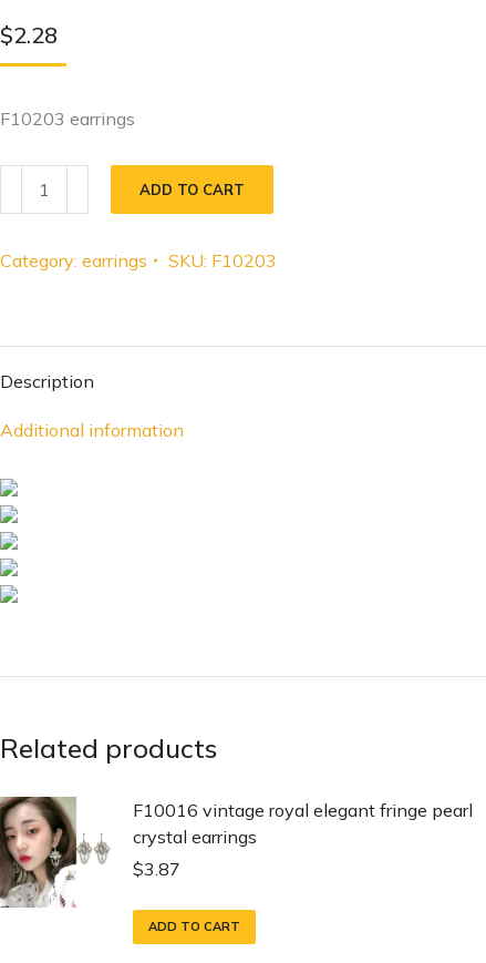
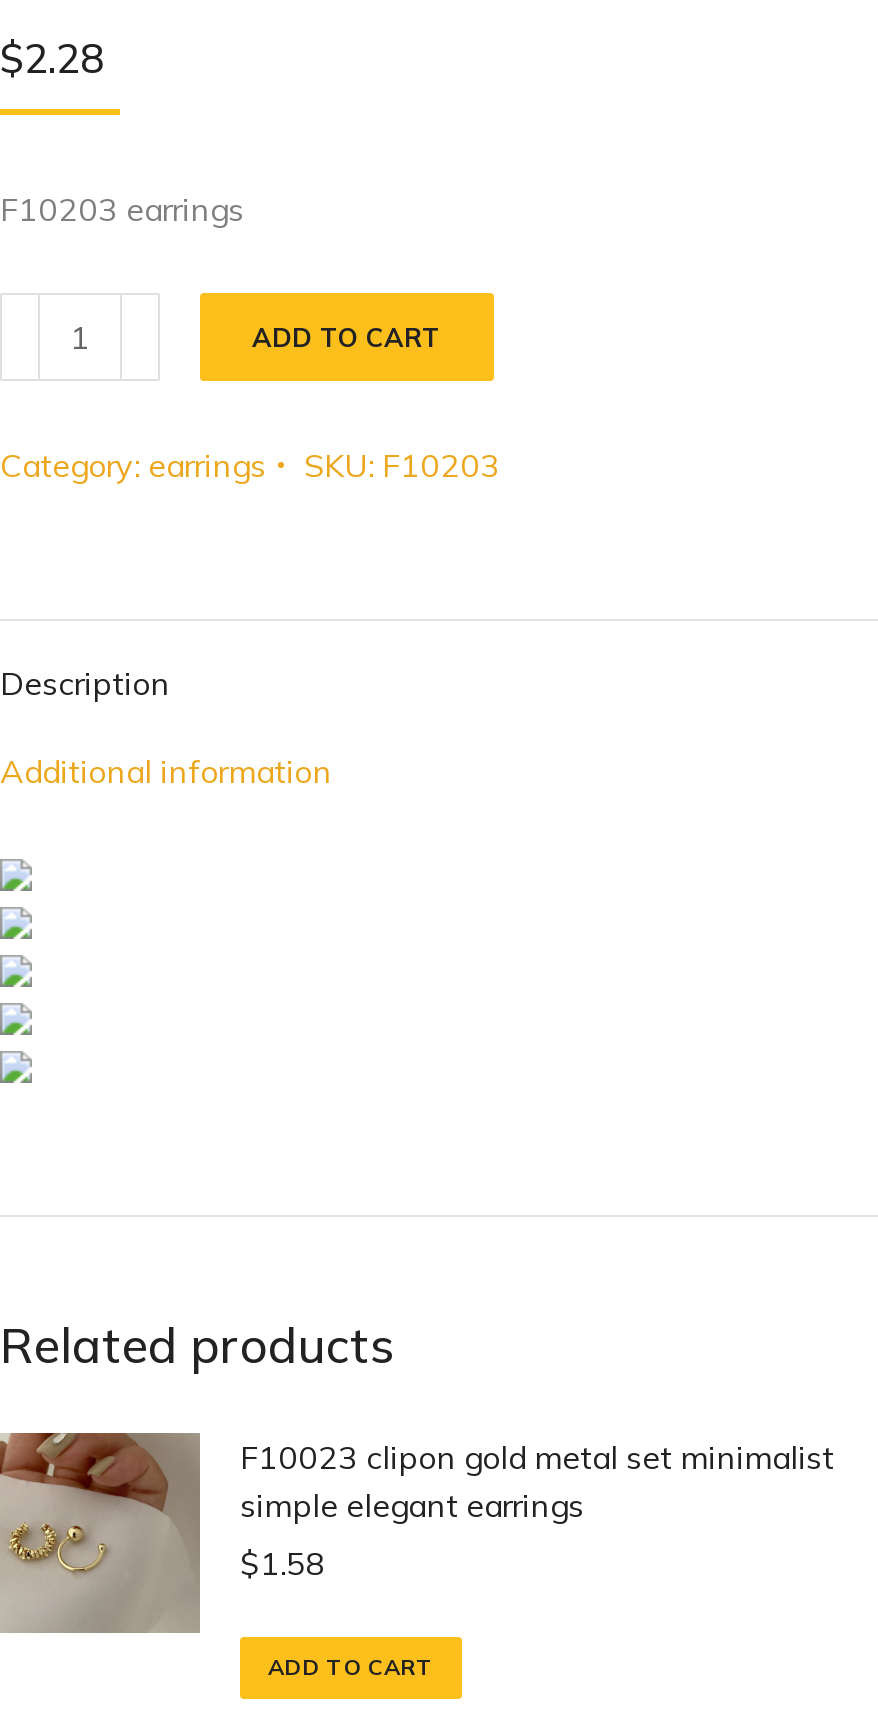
[3,797,473,908] [image] | F10016 vintage royal elegant fringe pearl | crystal earrings | $3.87 -> [6,1431,834,1635] [image] | F10023 clipon gold metal set minimalist | simple elegant earrings | $1.58

